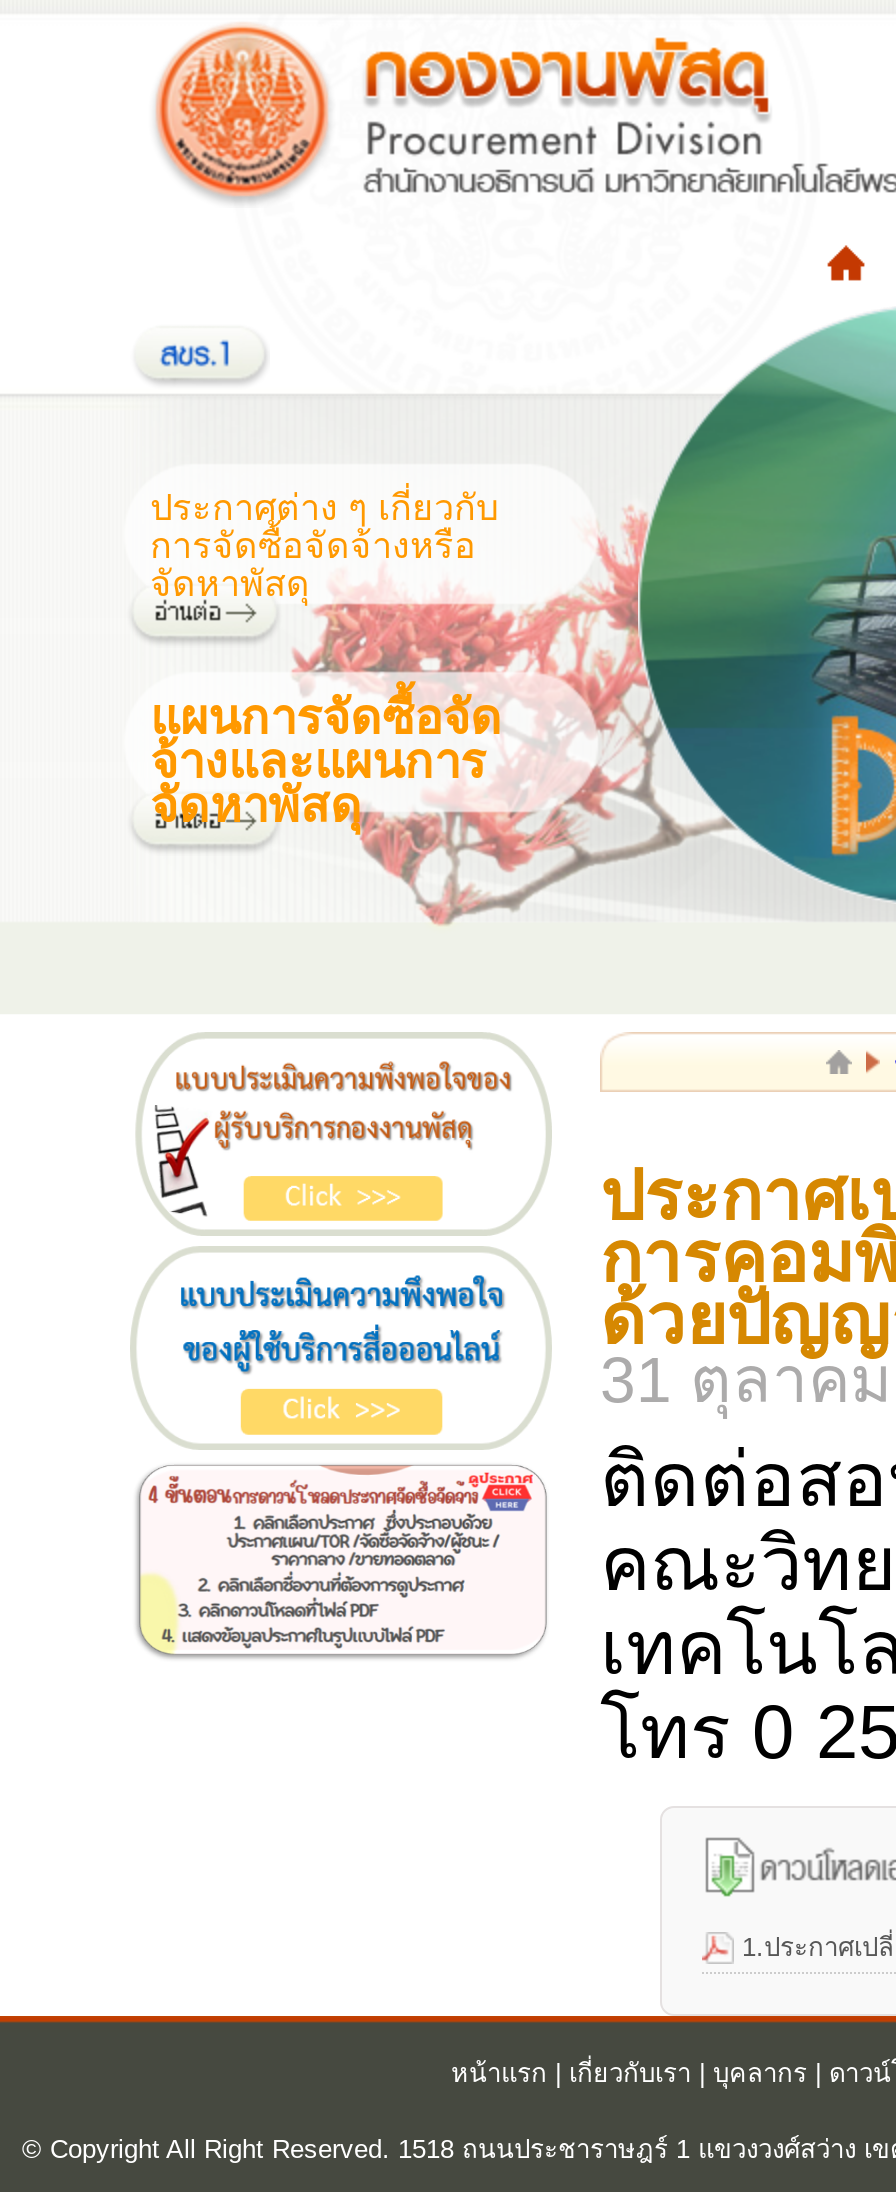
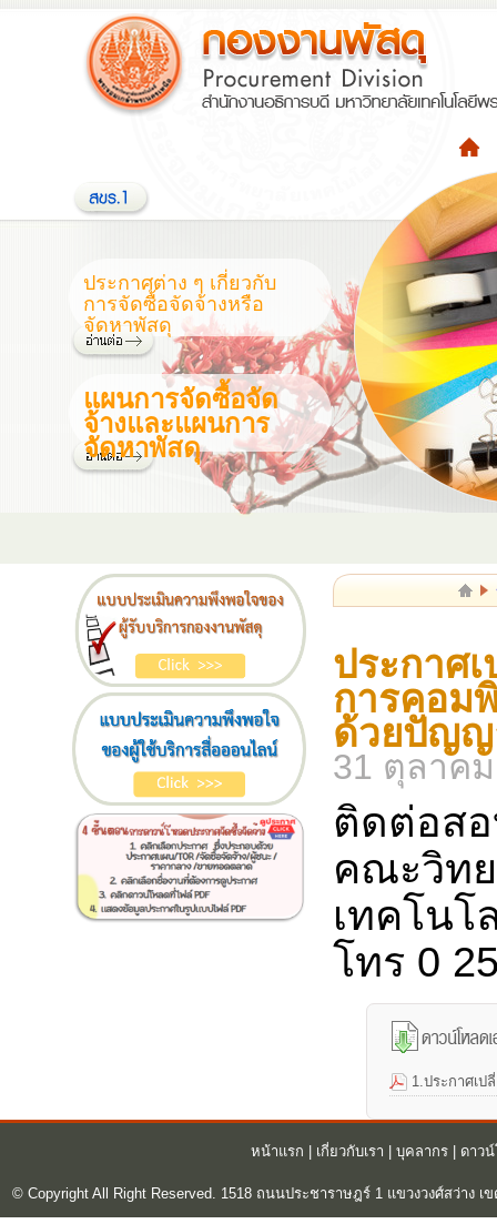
[638,308,890,902] [image] -> [354,172,494,502] [image]

